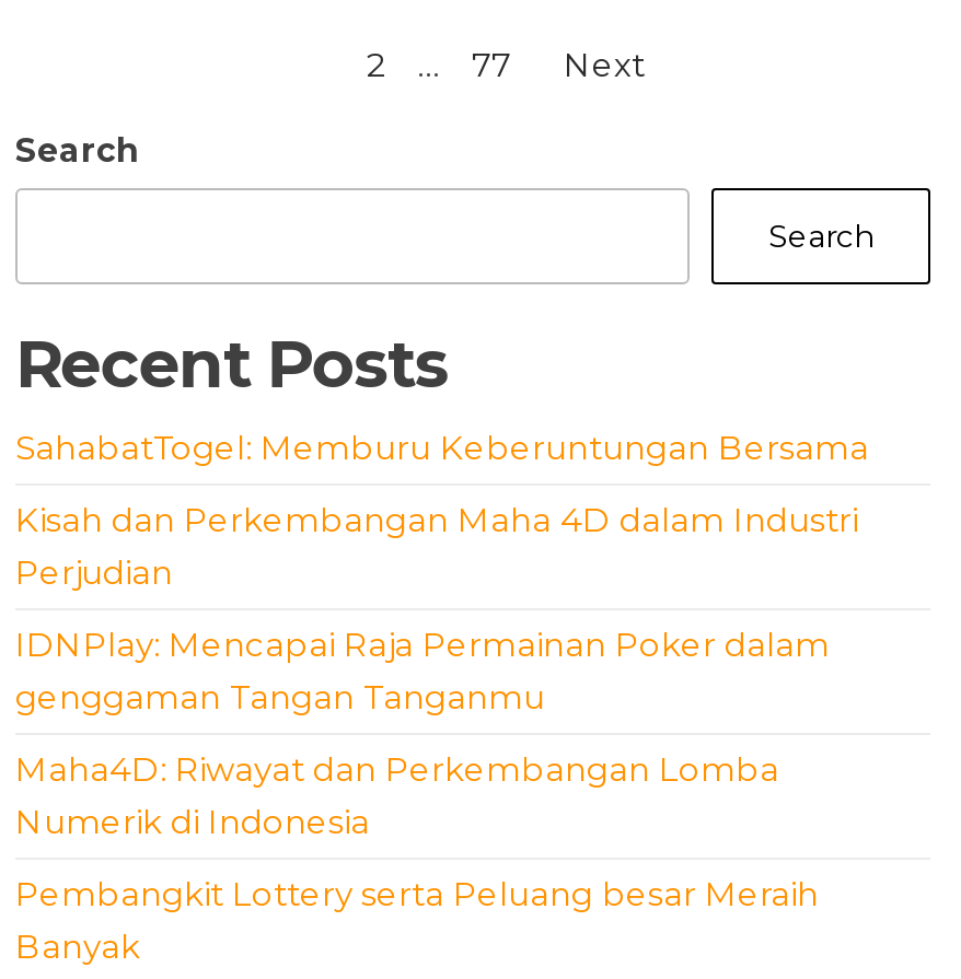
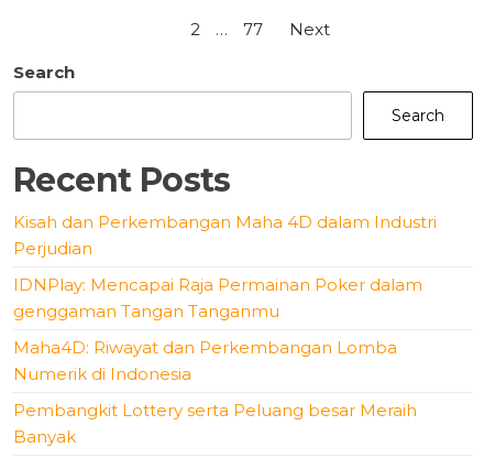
[15,427,869,468] SahabatTogel: Memburu Keberuntungan Bersama -> none

